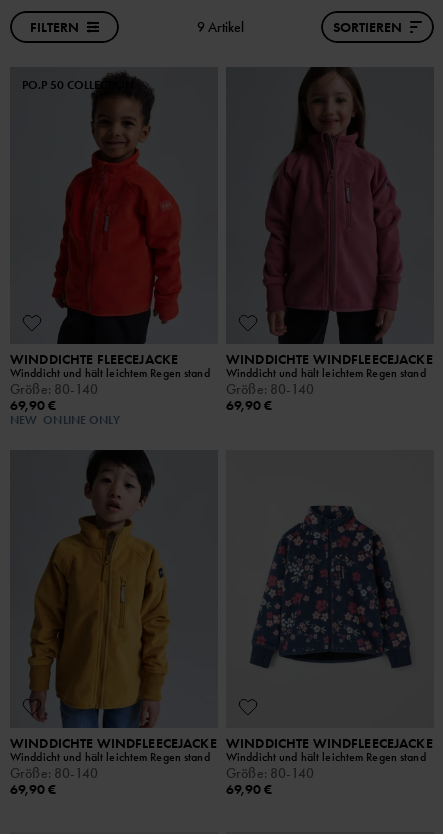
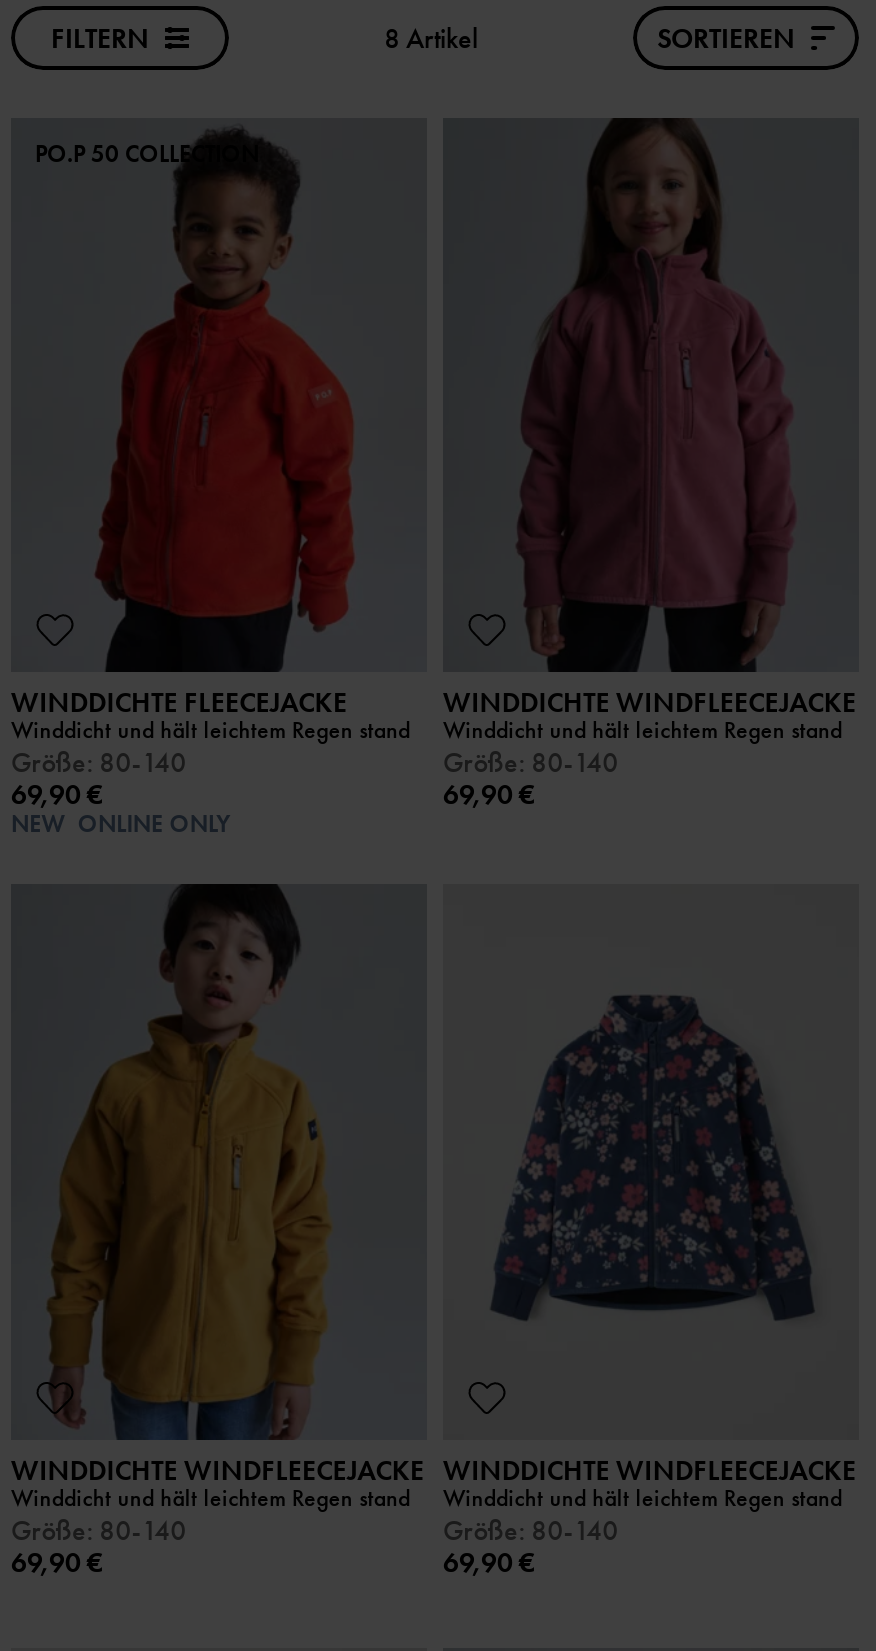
[196,18,243,36] 9 Artikel -> [384,20,478,56] 8 Artikel

